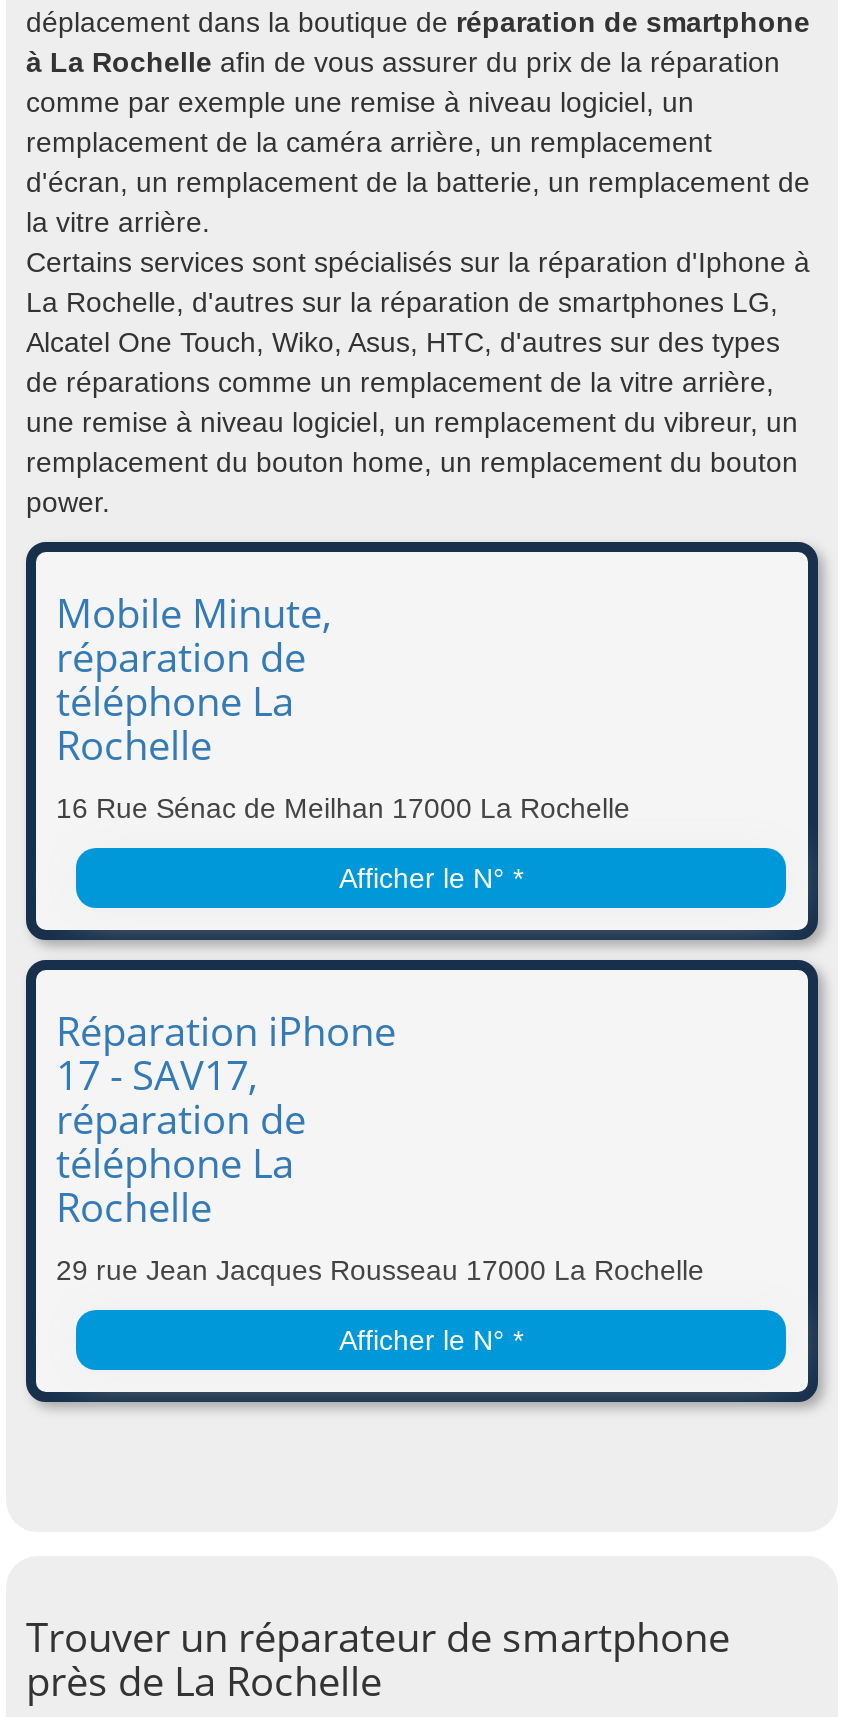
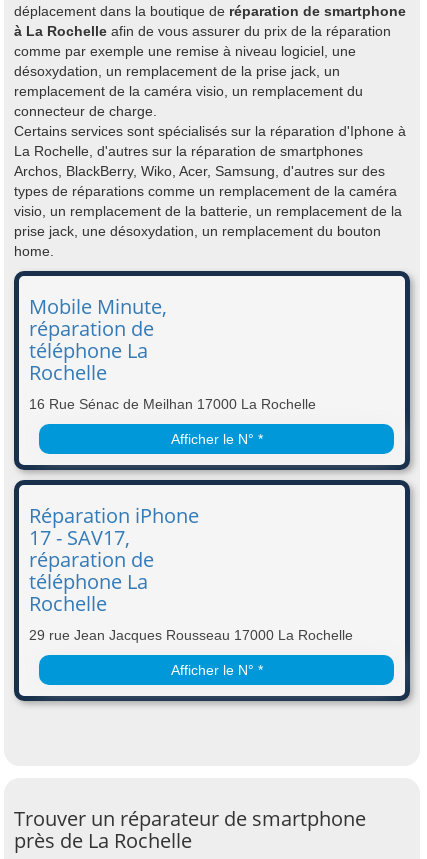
[26,86,810,238] comme par exemple une remise à niveau logiciel, un | remplacement de la caméra arrière, un remplacement | d'écran, un remplacement de la batterie, un remplacement de | la vitre arrière. -> [14,43,363,119] comme par exemple une remise à niveau logiciel, une | désoxydation, un remplacement de la prise jack, un | remplacement de la caméra visio, un remplacement du | connecteur de charge.
[26,286,798,518] La Rochelle, d'autres sur la réparation de smartphones LG, | Alcatel One Touch, Wiko, Asus, HTC, d'autres sur des types | de réparations comme un remplacement de la vitre arrière, | une remise à niveau logiciel, un remplacement du vibreur, un | remplacement du bouton home, un remplacement du bouton | power. -> [14,143,402,259] La Rochelle, d'autres sur la réparation de smartphones | Archos, BlackBerry, Wiko, Acer, Samsung, d'autres sur des | types de réparations comme un remplacement de la caméra | visio, un remplacement de la batterie, un remplacement de la | prise jack, une désoxydation, un remplacement du bouton | home.

